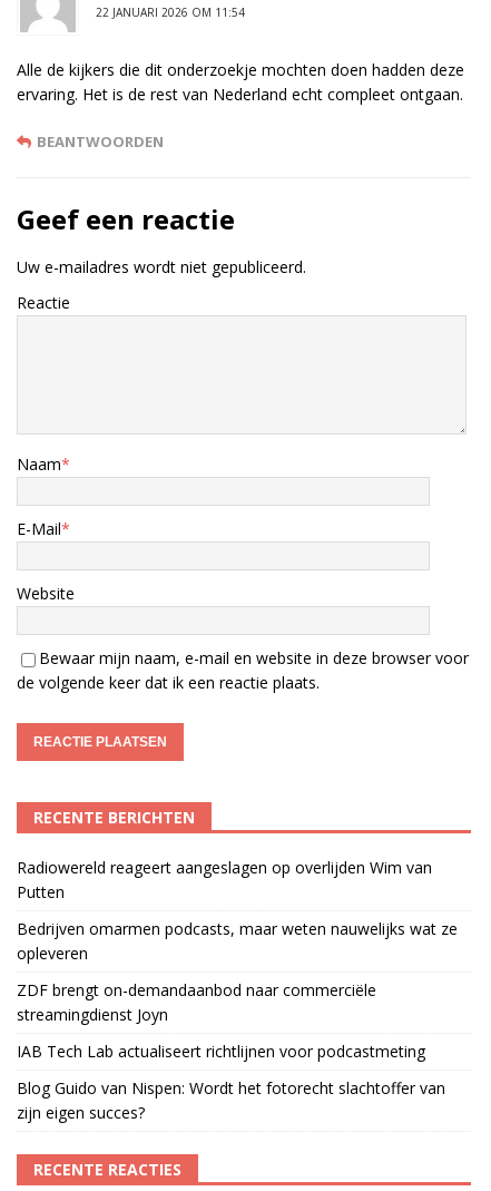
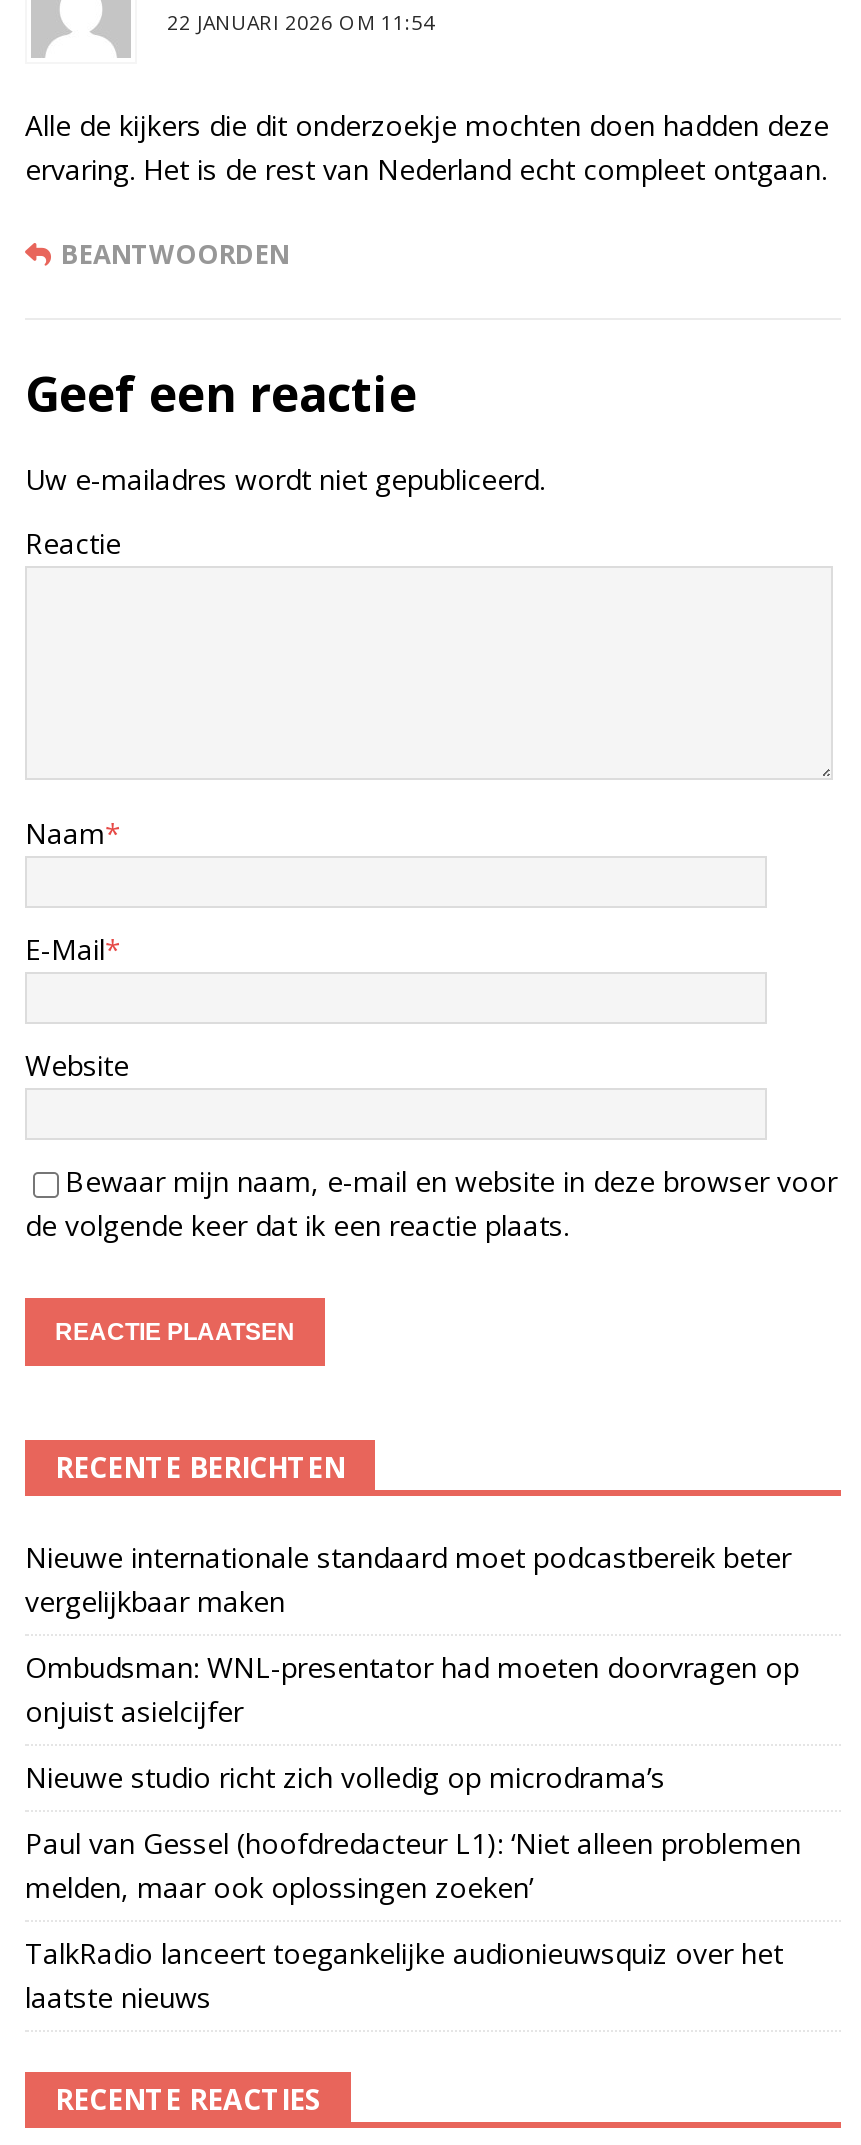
[17,857,432,902] Radiowereld reageert aangeslagen op overlijden Wim van | Putten -> [25,1538,791,1620] Nieuwe internationale standaard moet podcastbereik beter | vergelijkbaar maken
[17,918,458,964] Bedrijven omarmen podcasts, maar weten nauwelijks wat ze | opleveren -> [25,1648,799,1730] Ombudsman: WNL-presentator had moeten doorvragen op | onjuist asielcijfer
[17,979,376,1025] ZDF brengt on-demandaanbod naar commerciële | streamingdienst Joyn -> [25,1758,665,1796] Nieuwe studio richt zich volledig op microdrama’s
[17,1041,425,1062] IAB Tech Lab actualiseert richtlijnen voor podcastmeting -> [25,1824,801,1906] Paul van Gessel (hoofdredacteur L1): ‘Niet alleen problemen | melden, maar ook oplossingen zoeken’
[17,1077,445,1123] Blog Guido van Nispen: Wordt het fotorecht slachtoffer van | zijn eigen succes? -> [25,1934,783,2016] TalkRadio lanceert toegankelijke audionieuwsquiz over het | laatste nieuws

